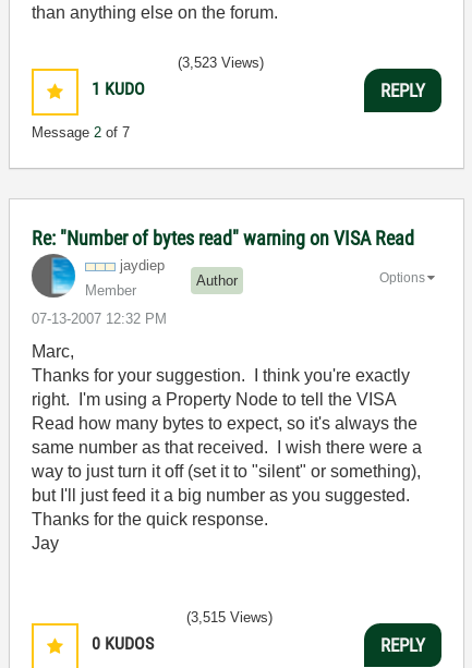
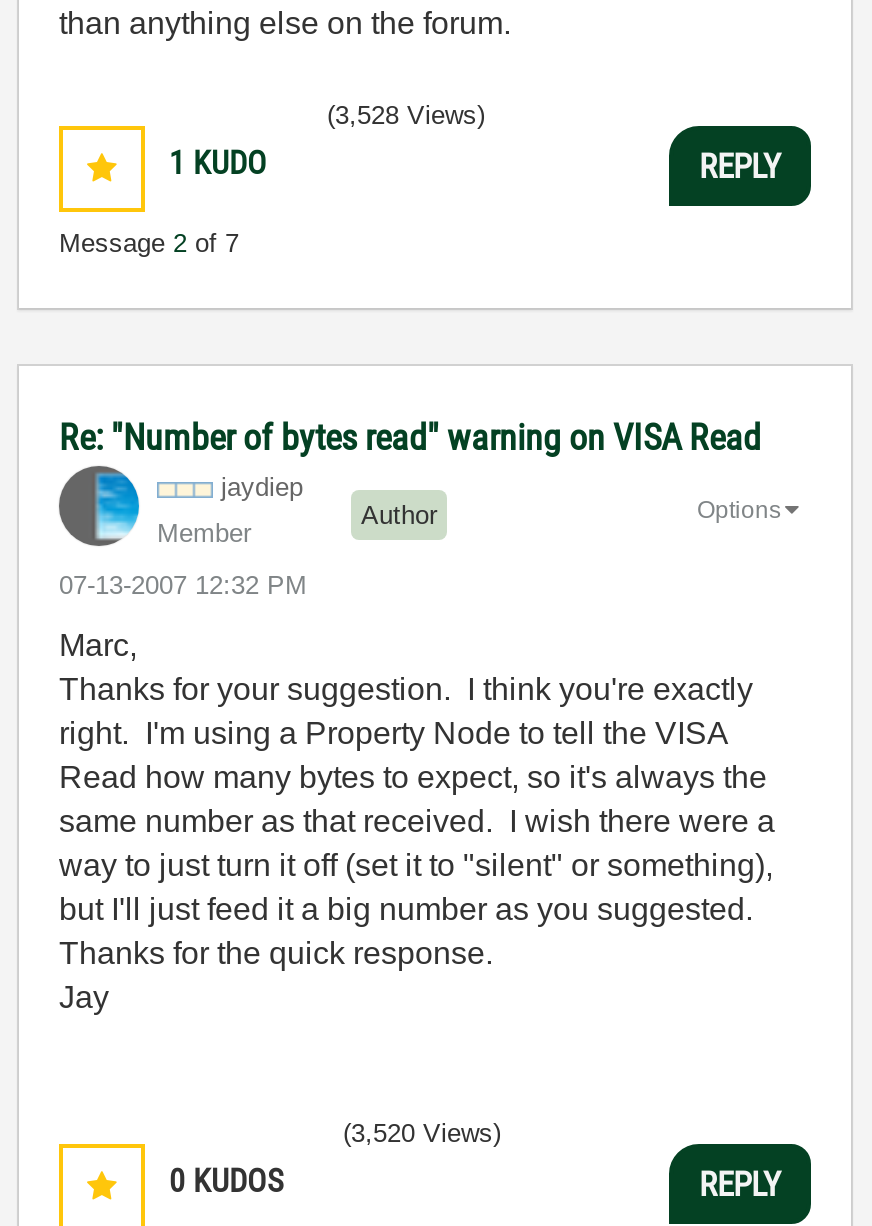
[178,54,264,71] (3,523 Views) -> [327,100,485,130] (3,528 Views)
[186,609,273,626] (3,515 Views) -> [343,1118,501,1148] (3,520 Views)

